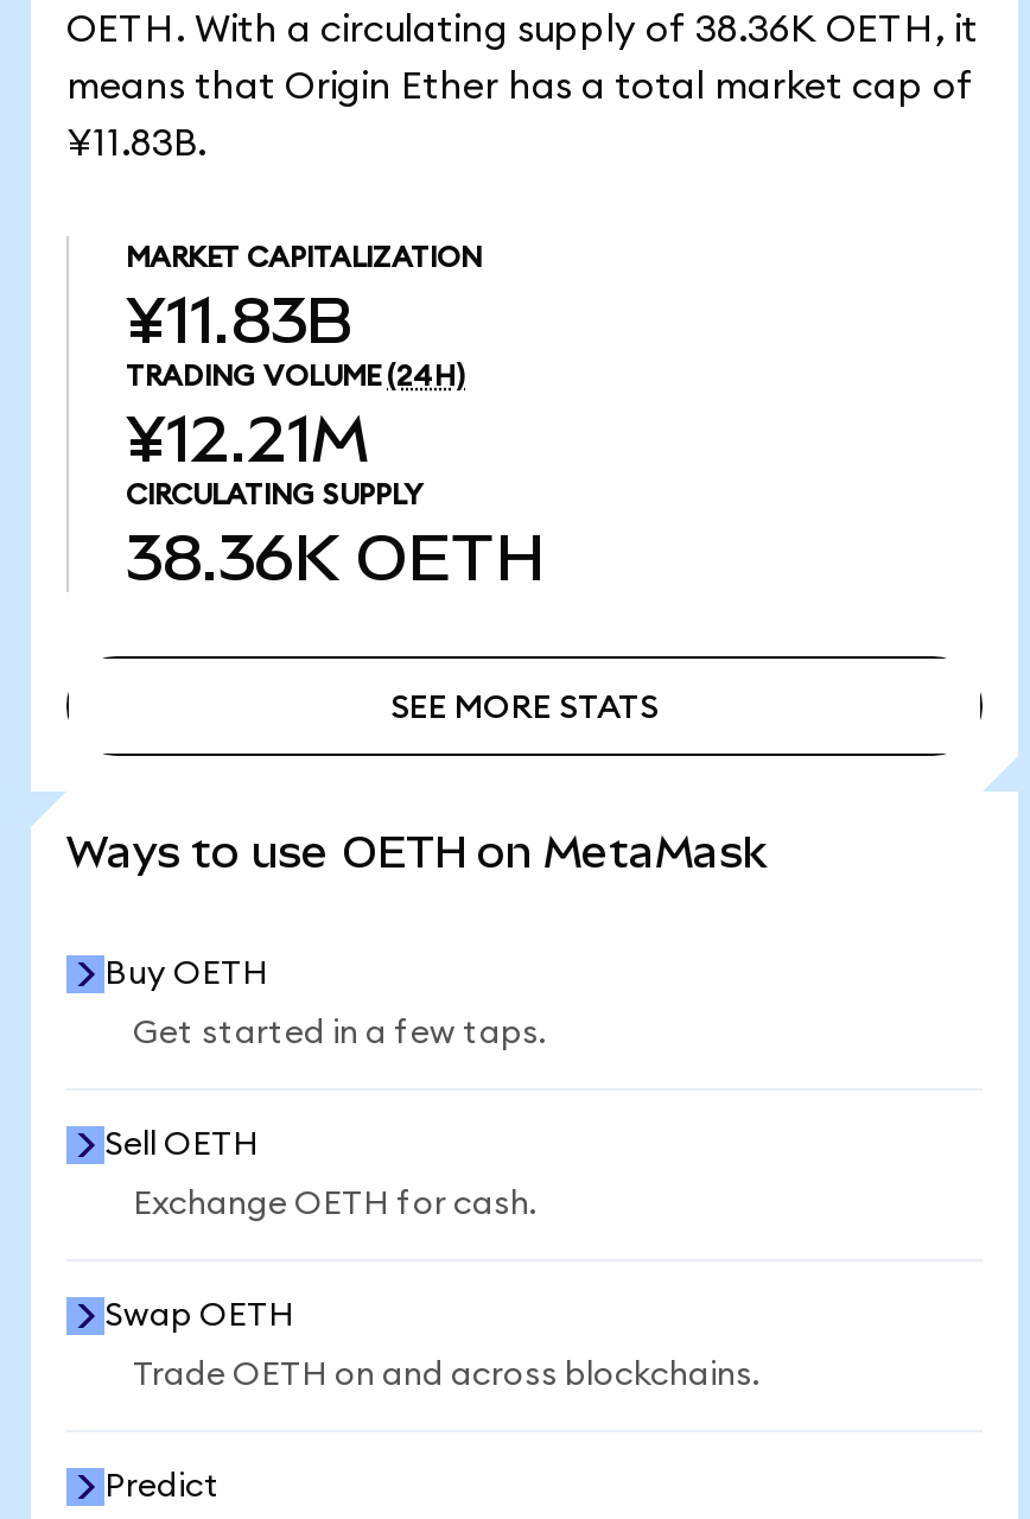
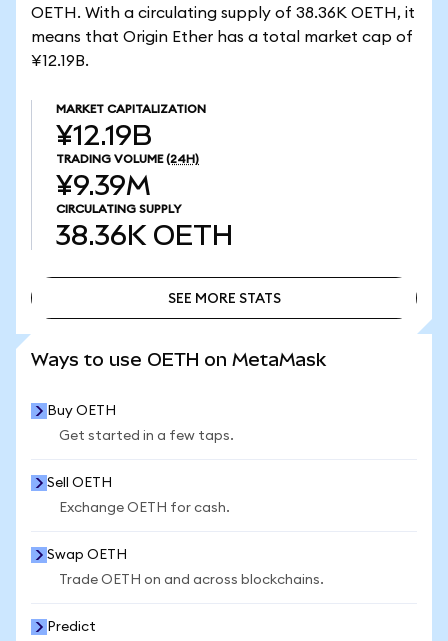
[66,125,206,163] ¥11.83B. -> [31,53,89,69] ¥12.19B.
[126,284,354,357] ¥11.83B -> [56,120,152,151] ¥12.19B
[126,402,370,476] ¥12.21M -> [56,170,151,201] ¥9.39M

